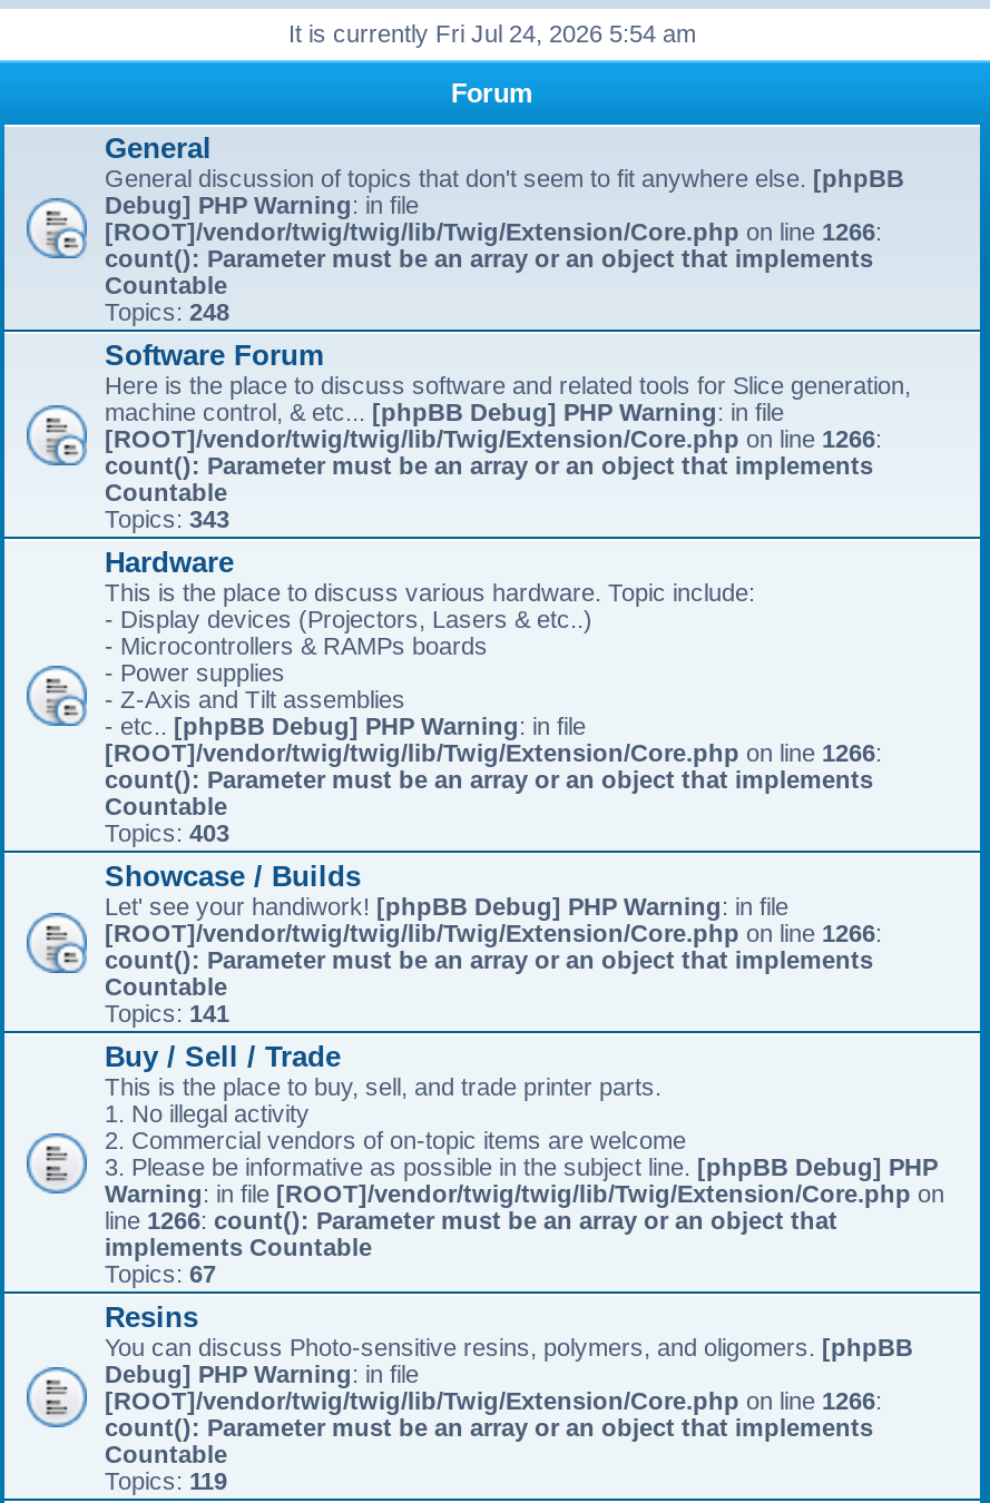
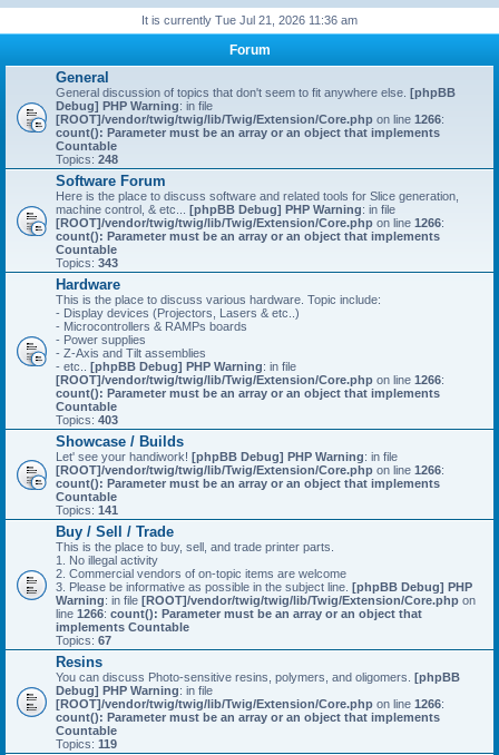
[288,20,696,47] It is currently Fri Jul 24, 2026 5:54 am -> [141,13,358,27] It is currently Tue Jul 21, 2026 11:36 am

